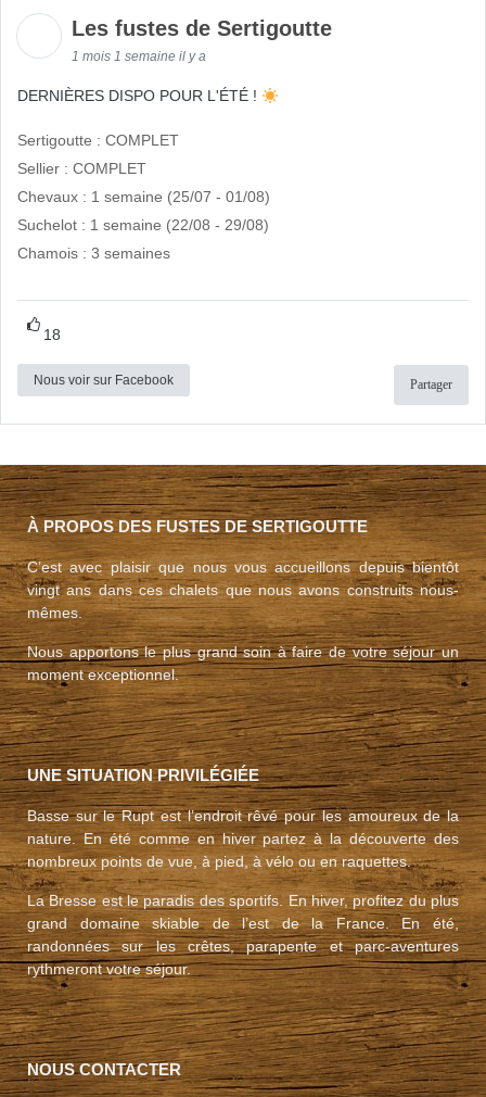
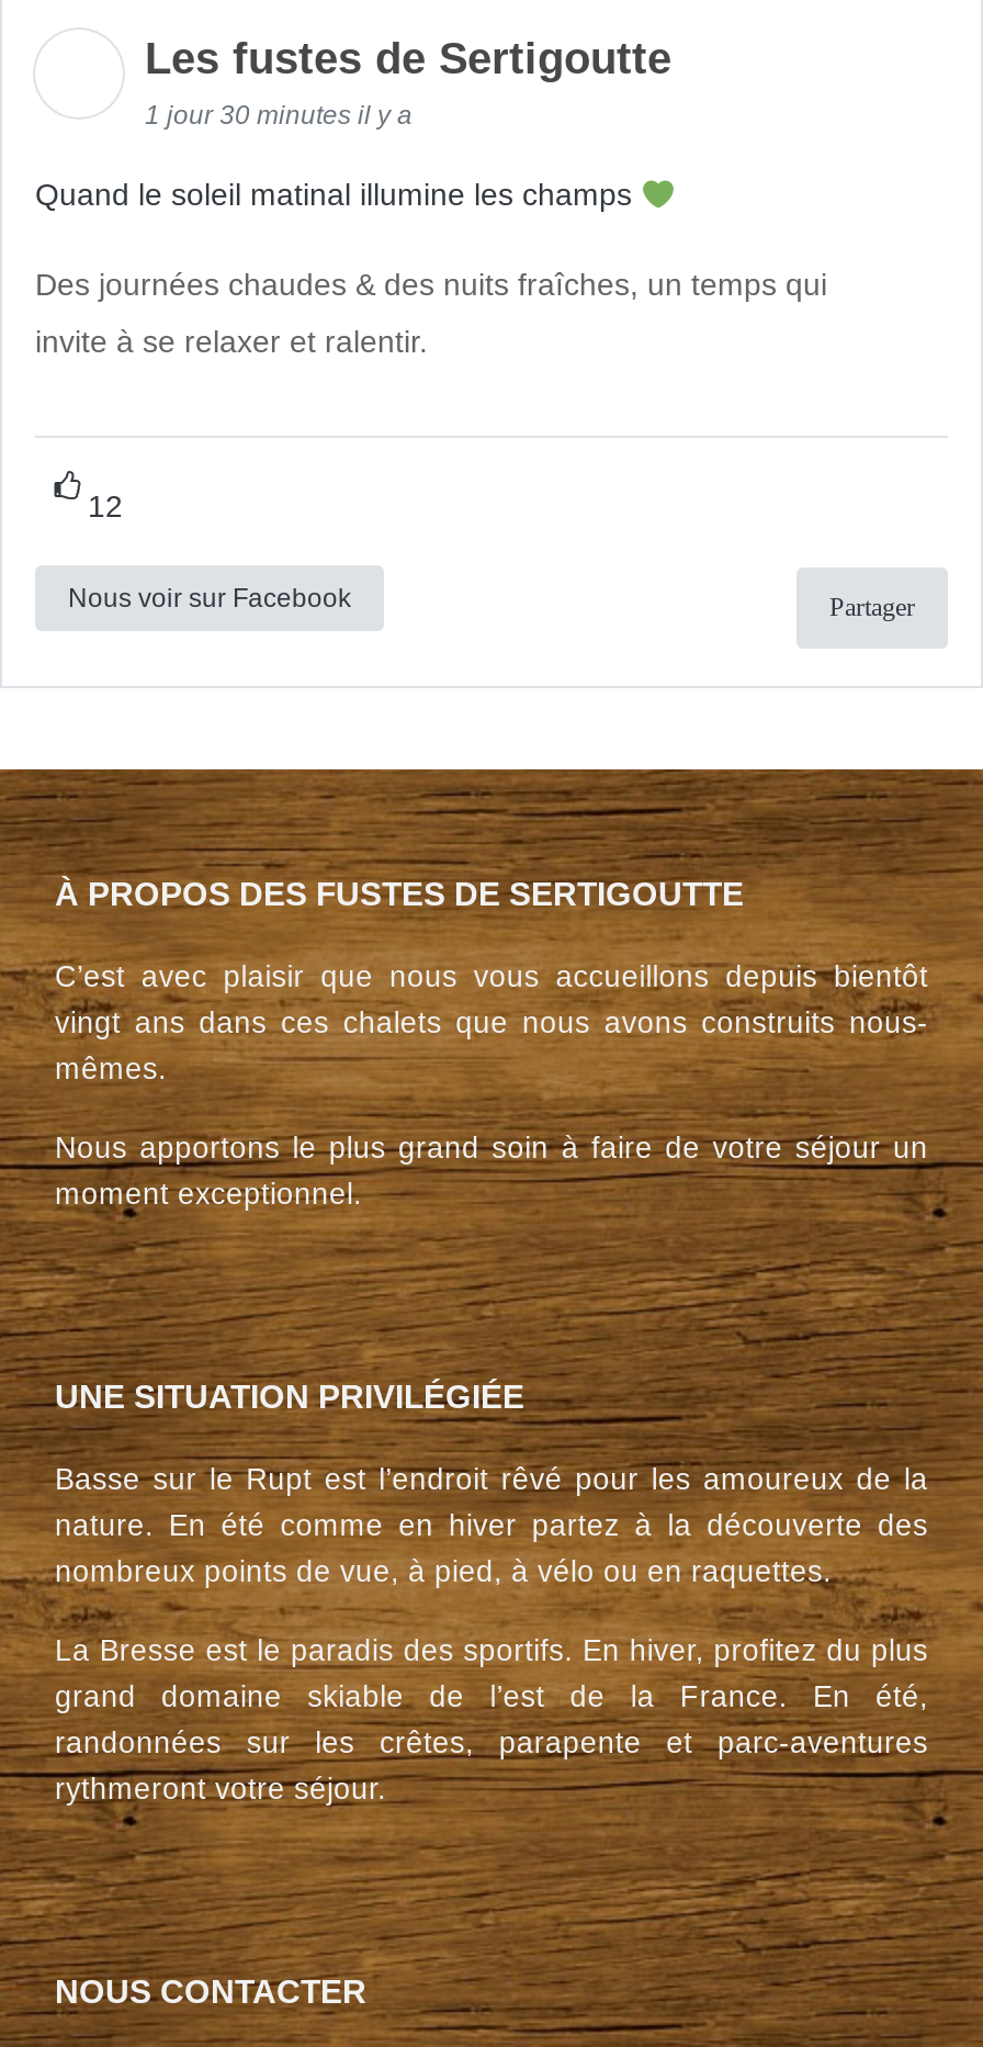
[17,49,270,262] 1 mois 1 semaine il y a | DERNIÈRES DISPO POUR L'ÉTÉ ! | Sertigoutte : COMPLET | Sellier : COMPLET | Chevaux : 1 semaine (25/07 - 01/08) | Suchelot : 1 semaine (22/08 - 29/08) | Chamois : 3 semaines -> [35,101,827,360] 1 jour 30 minutes il y a | Quand le soleil matinal illumine les champs | Des journées chaudes & des nuits fraîches, un temps qui | invite à se relaxer et ralentir.
[43,326,61,343] 18 -> [88,488,123,523] 12

